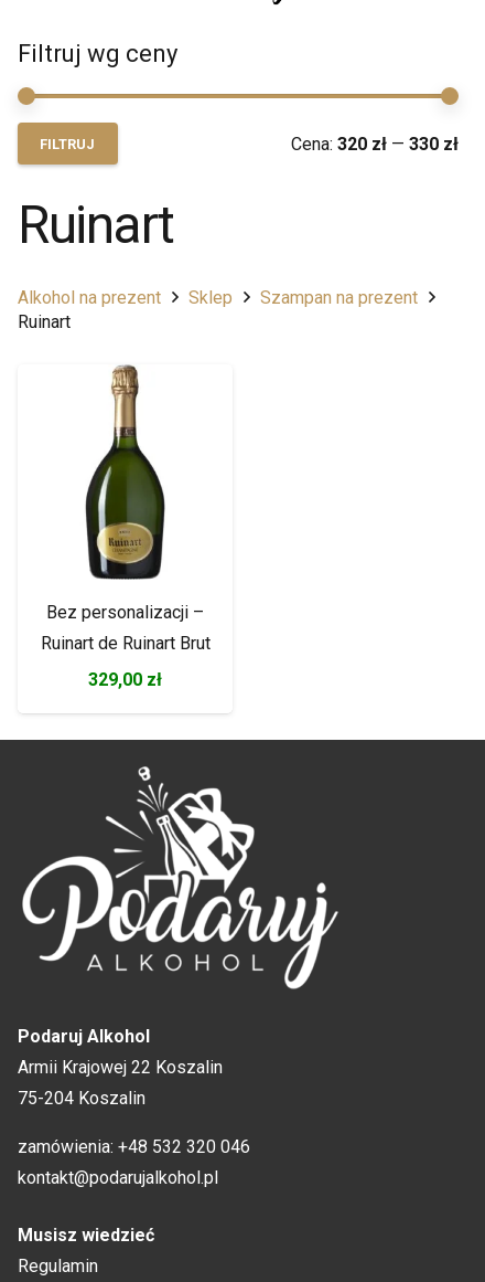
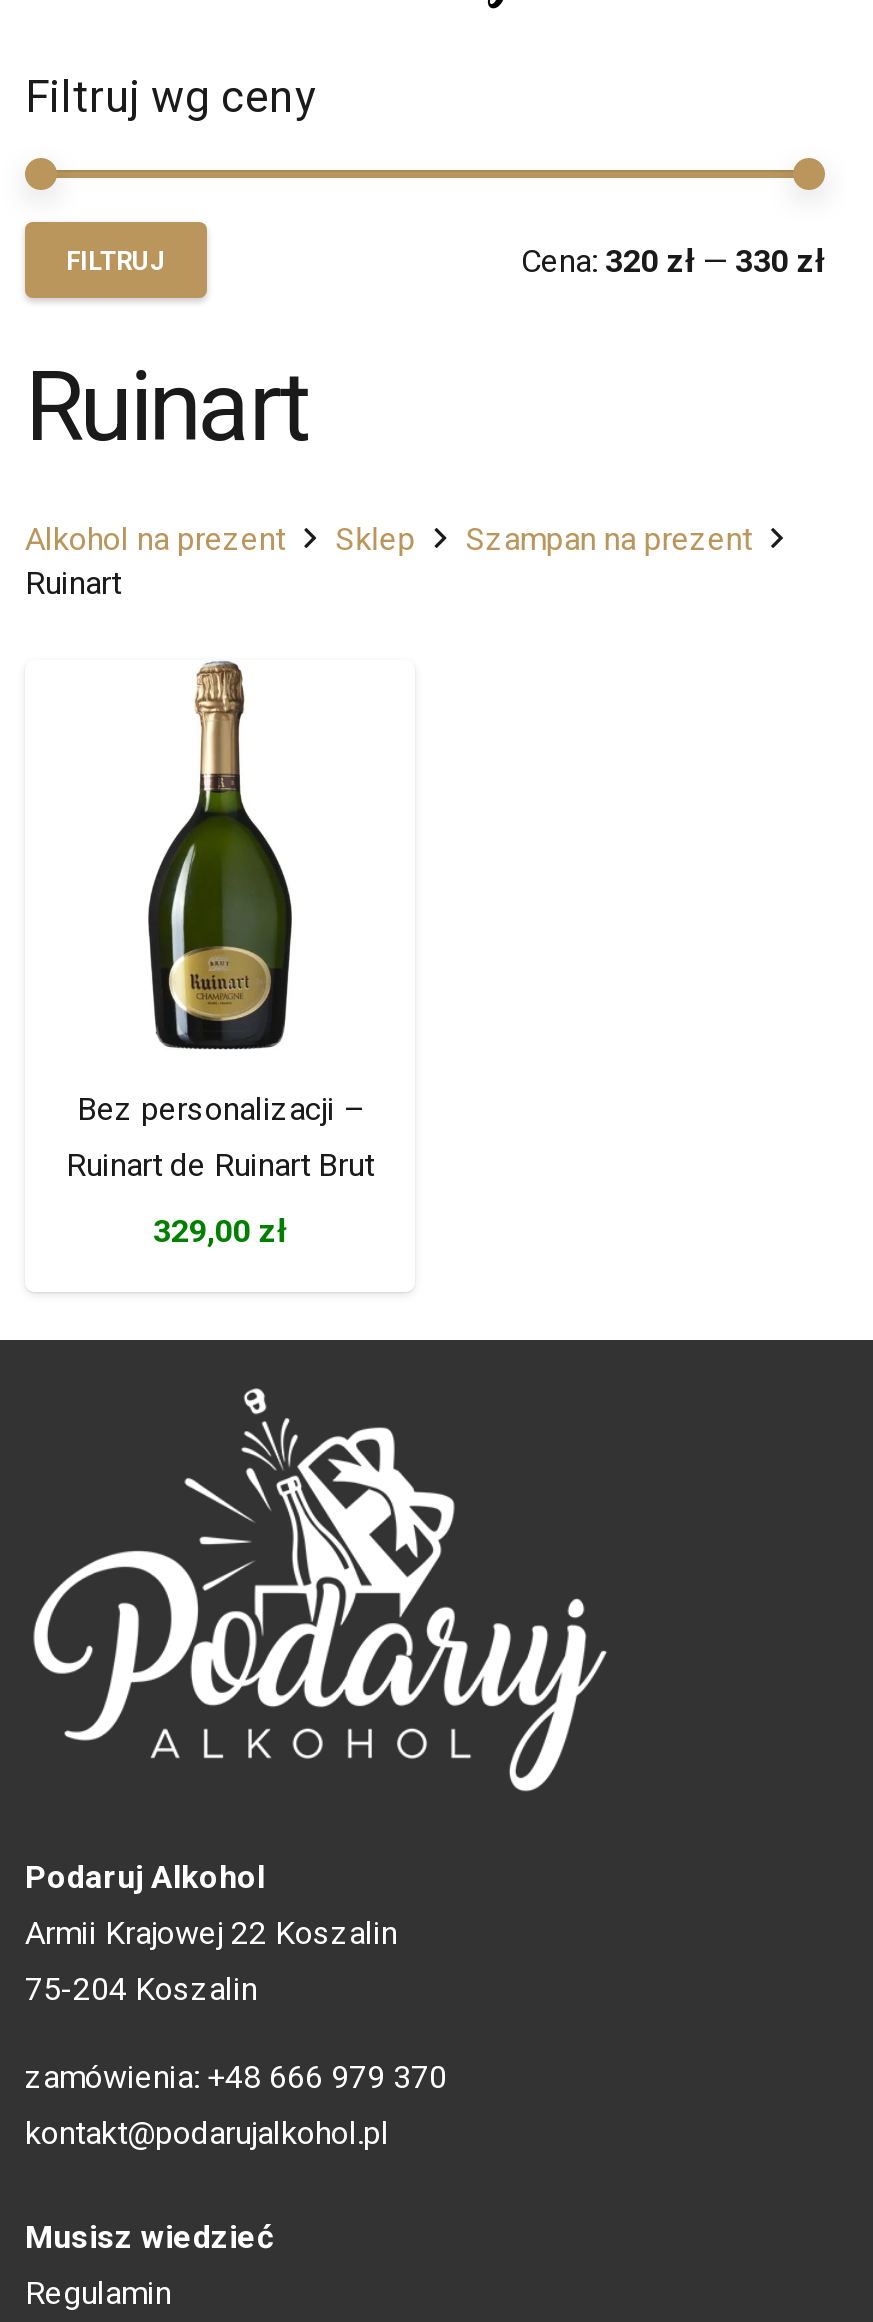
[18,1136,250,1157] zamówienia: +48 532 320 046 -> [25,2058,447,2096] zamówienia: +48 666 979 370

